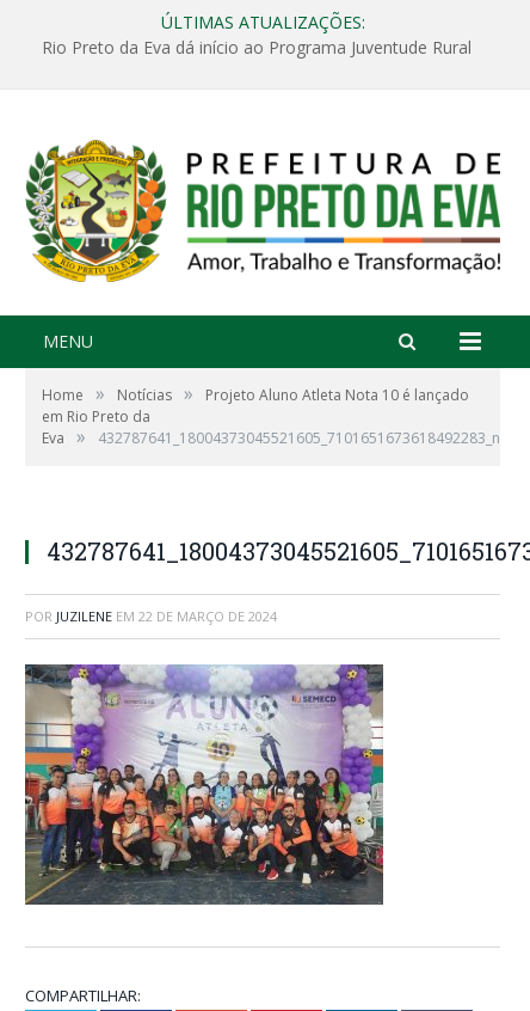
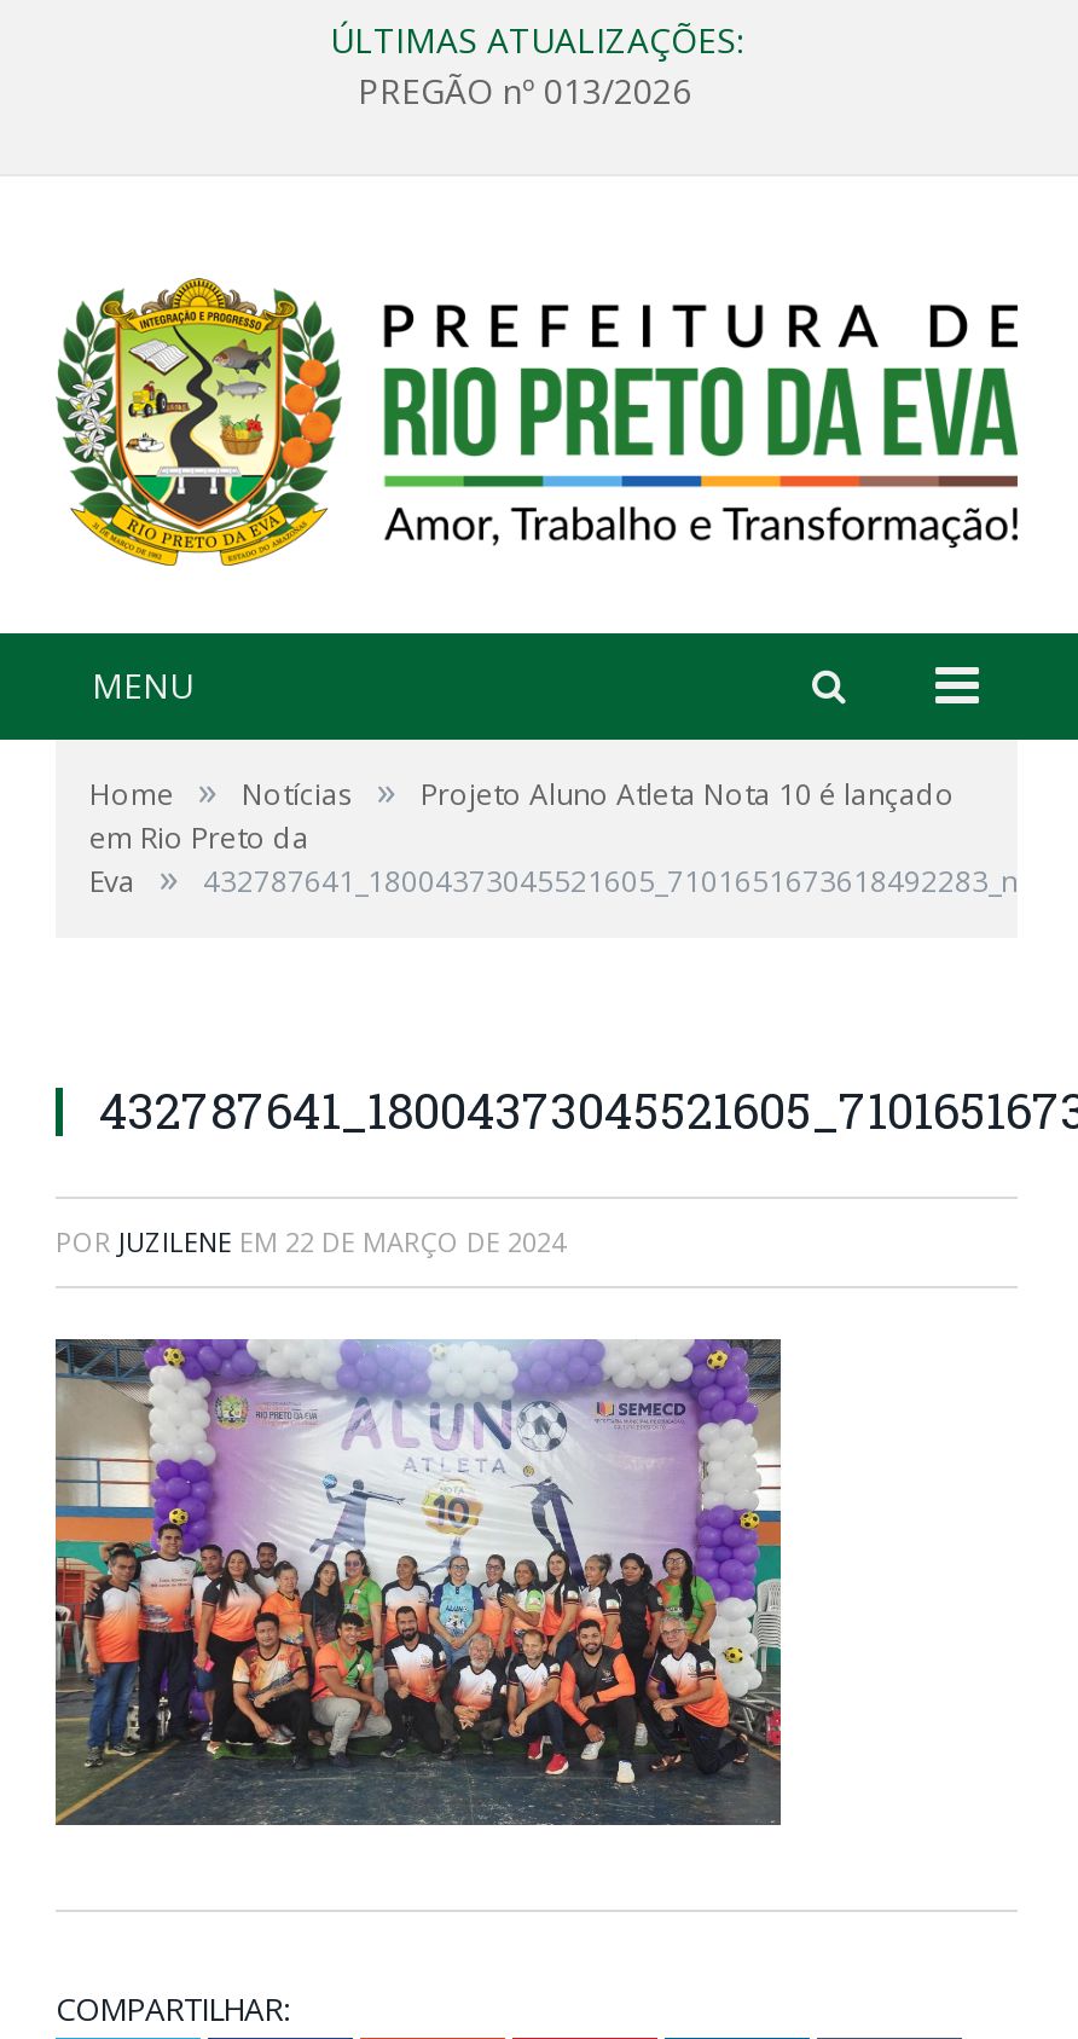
[42,36,472,59] Rio Preto da Eva dá início ao Programa Juventude Rural -> [358,68,691,114] PREGÃO nº 013/2026

